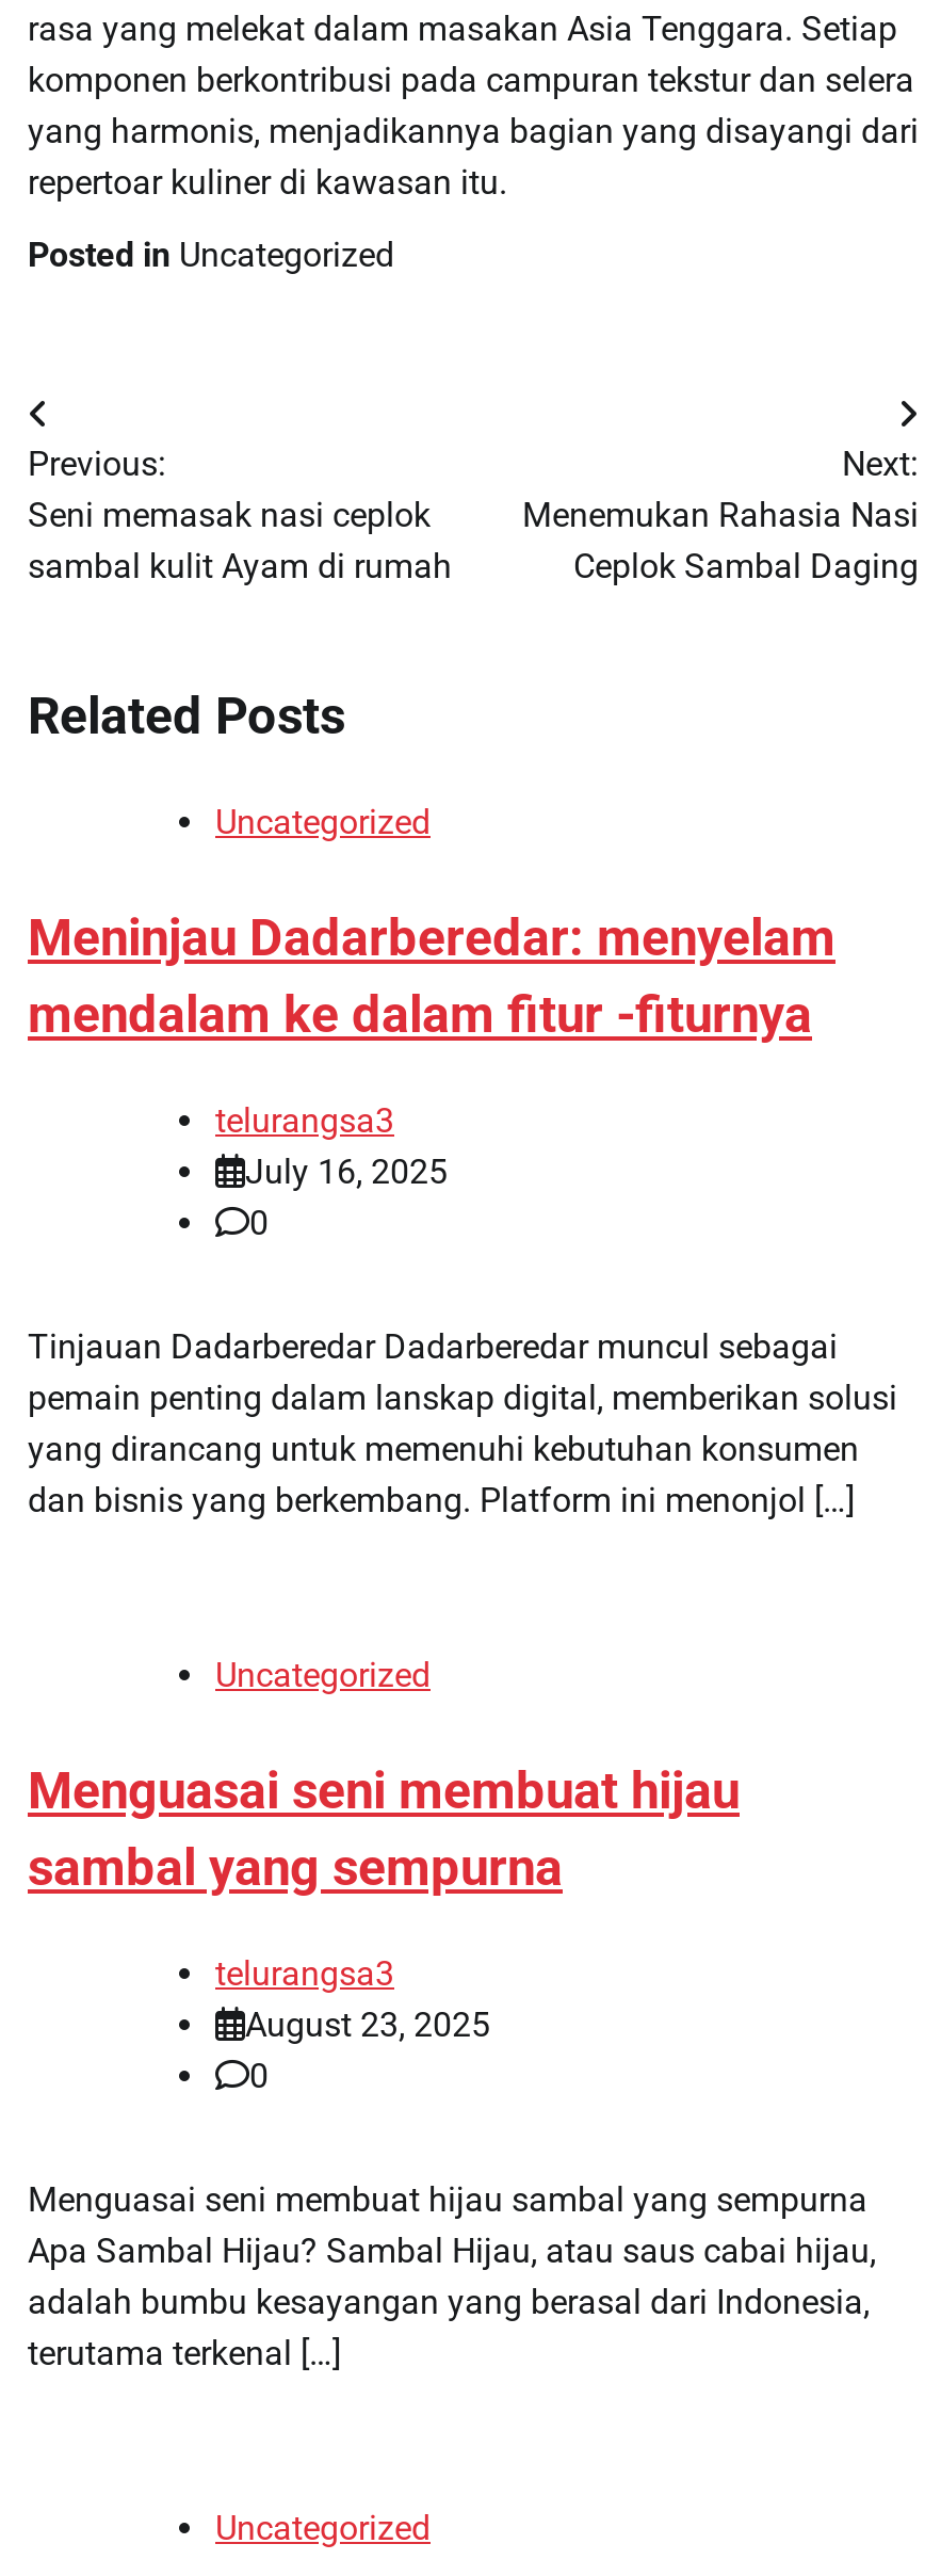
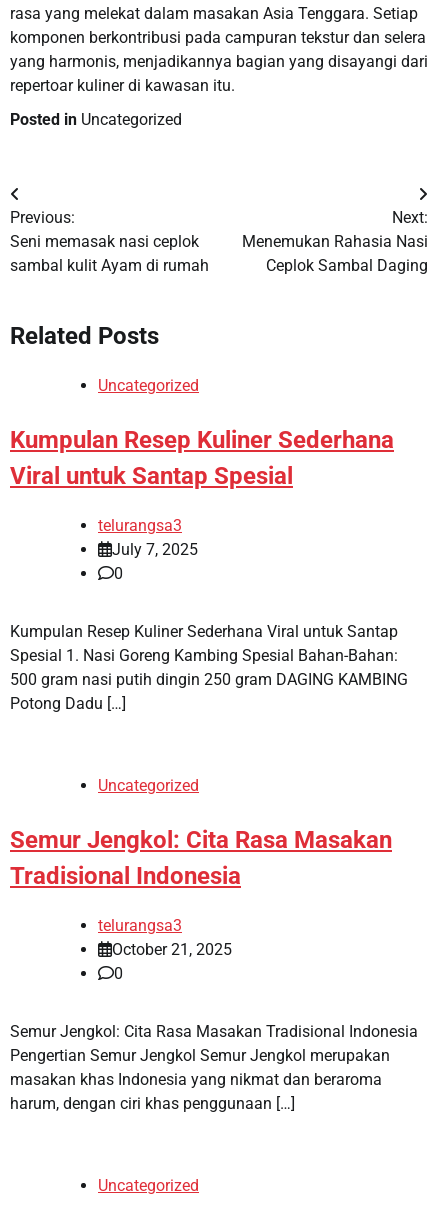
[28,909,835,1045] Meninjau Dadarberedar: menyelam | mendalam ke dalam fitur -fiturnya -> [10,426,394,490] Kumpulan Resep Kuliner Sederhana | Viral untuk Santap Spesial
[245,1152,448,1192] July 16, 2025 -> [112,540,198,559] July 7, 2025
[28,1327,897,1521] Tinjauan Dadarberedar Dadarberedar muncul sebagai | pemain penting dalam lanskap digital, memberikan solusi | yang dirancang untuk memenuhi kebutuhan konsumen | dan bisnis yang berkembang. Platform ini menonjol […] -> [10,622,408,713] Kumpulan Resep Kuliner Sederhana Viral untuk Santap | Spesial 1. Nasi Goreng Kambing Spesial Bahan-Bahan: | 500 gram nasi putih dingin 250 gram DAGING KAMBING | Potong Dadu […]
[28,1762,740,1898] Menguasai seni membuat hijau | sambal yang sempurna -> [10,826,392,890] Semur Jengkol: Cita Rasa Masakan | Tradisional Indonesia
[245,2005,490,2045] August 23, 2025 -> [112,940,232,959] October 21, 2025
[28,2180,876,2374] Menguasai seni membuat hijau sambal yang sempurna | Apa Sambal Hijau? Sambal Hijau, atau saus cabai hijau, | adalah bumbu kesayangan yang berasal dari Indonesia, | terutama terkenal […] -> [10,1022,418,1113] Semur Jengkol: Cita Rasa Masakan Tradisional Indonesia | Pengertian Semur Jengkol Semur Jengkol merupakan | masakan khas Indonesia yang nikmat dan beraroma | harum, dengan ciri khas penggunaan […]

